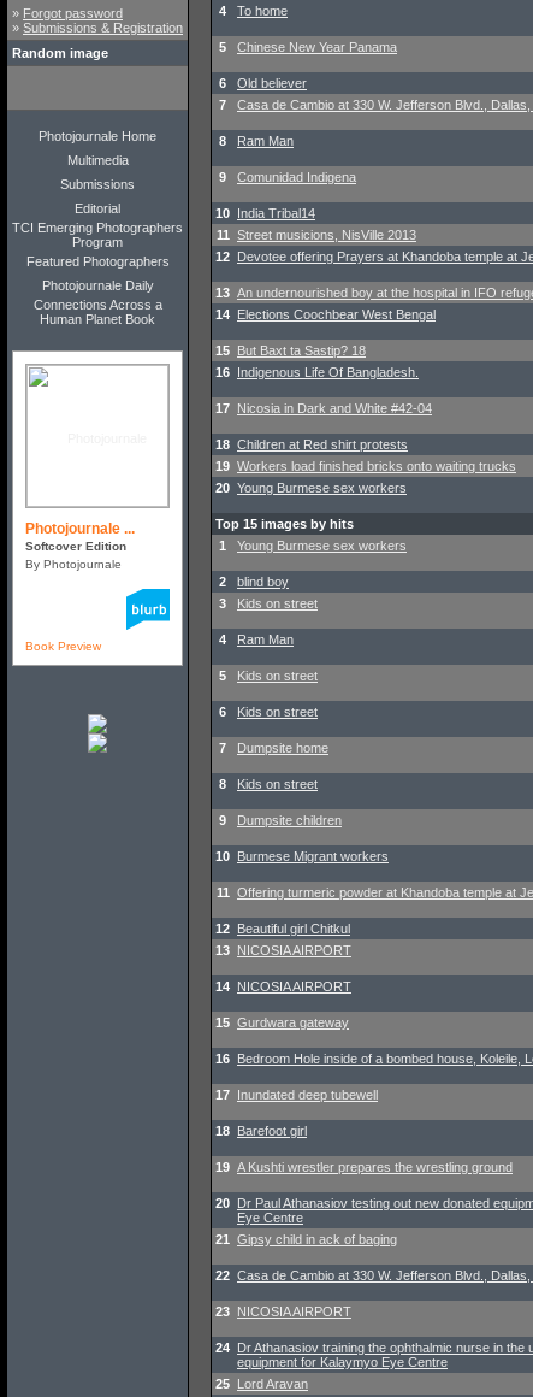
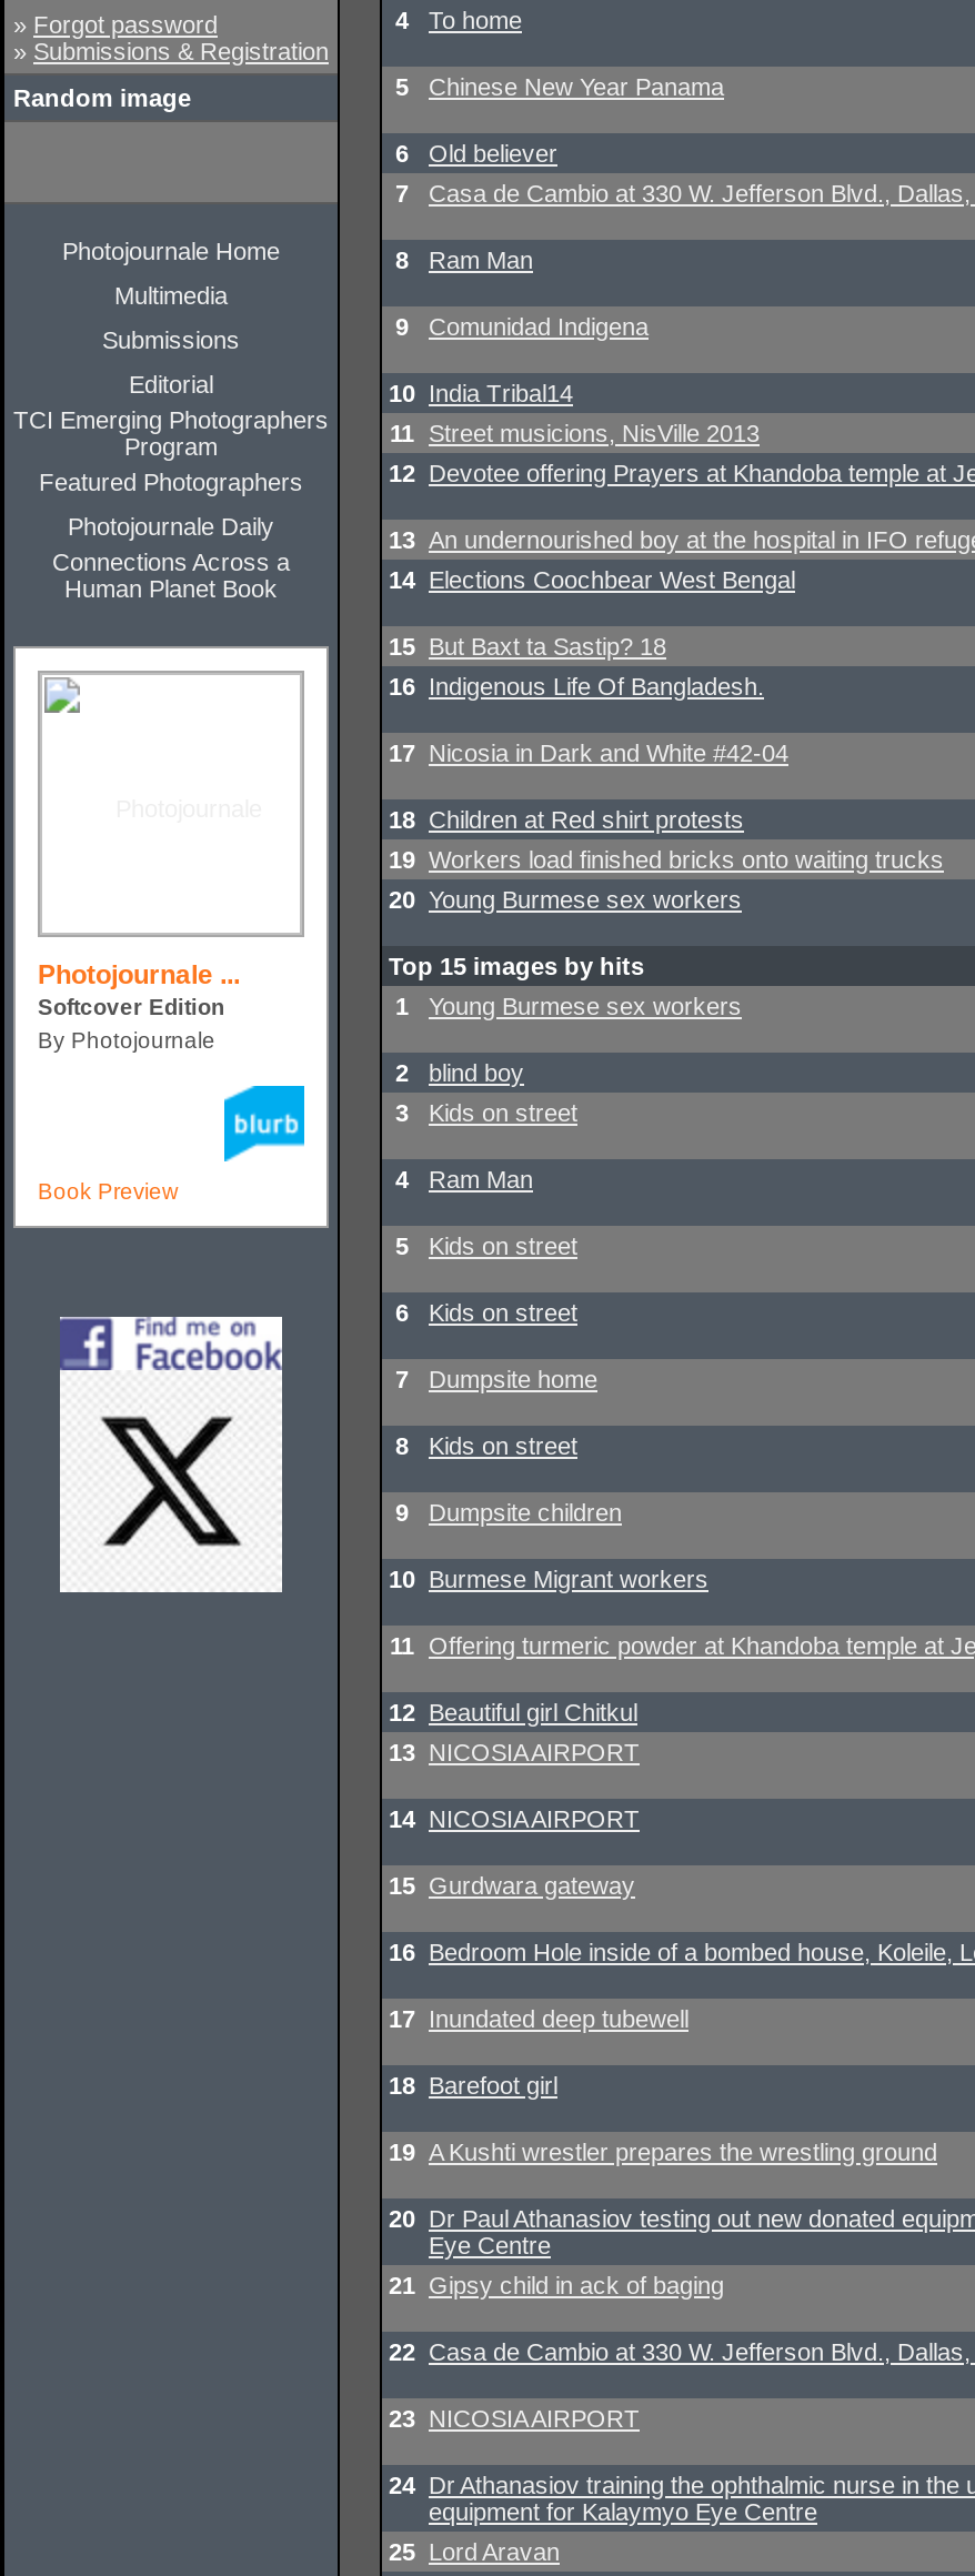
none -> [58,1315,284,1594] [image]

